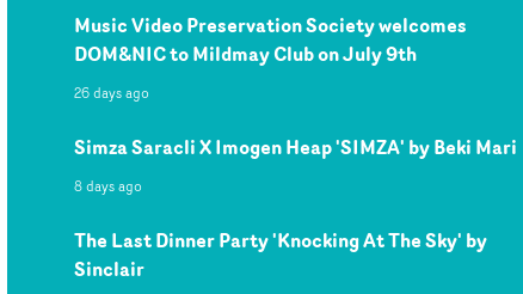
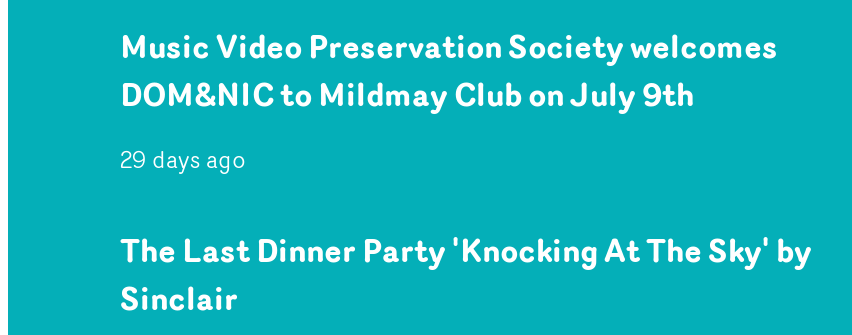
[74,82,517,196] 26 days ago | Simza Saracli X Imogen Heap 'SIMZA' by Beki Mari | 8 days ago -> [120,142,246,176] 29 days ago

